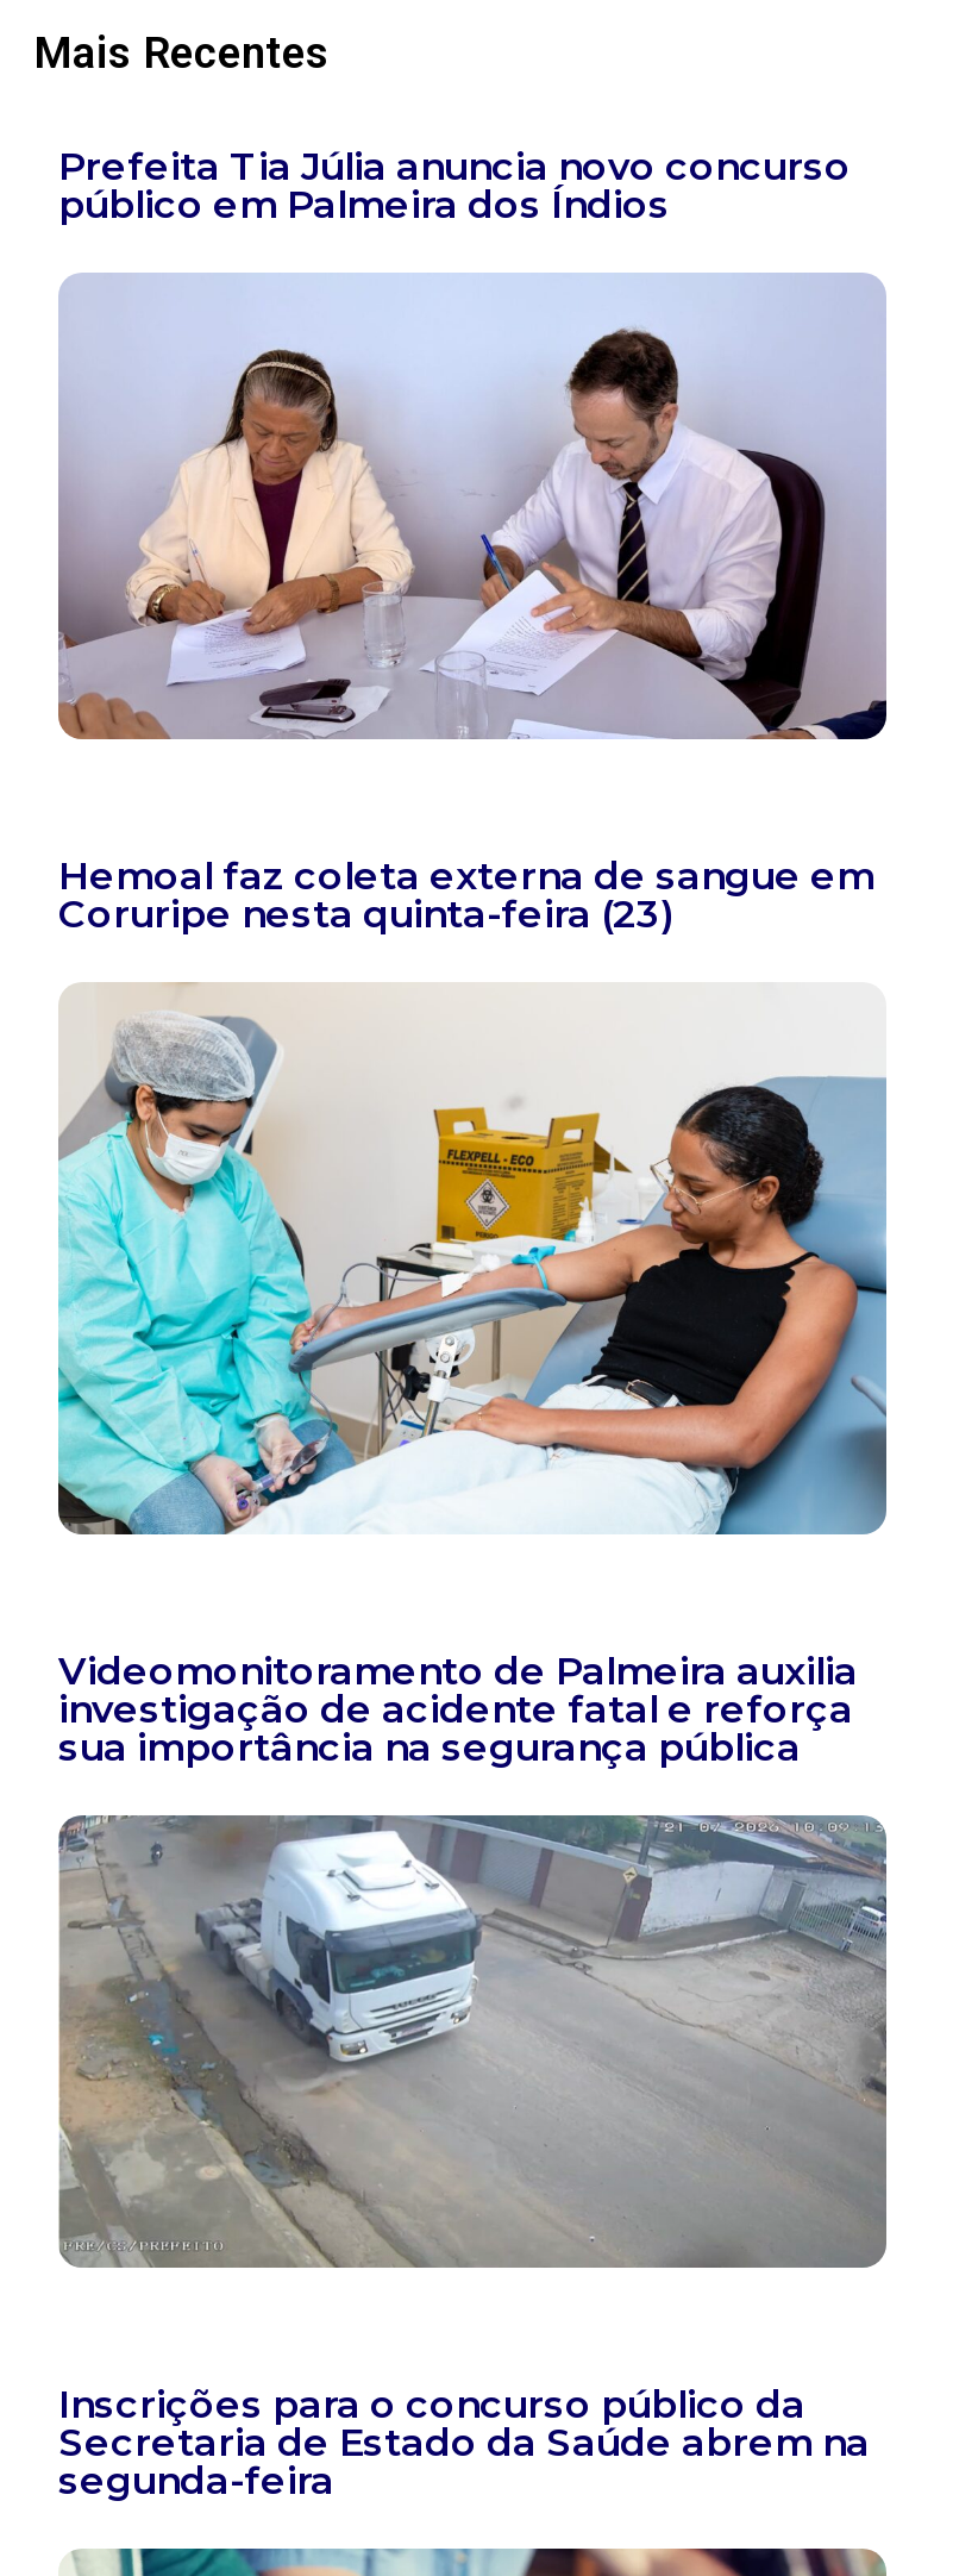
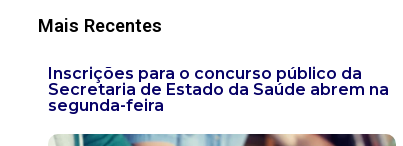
[58,145,851,228] Prefeita Tia Júlia anuncia novo concurso | público em Palmeira dos Índios -> none
[56,273,889,742] [image] -> none
[58,854,874,937] Hemoal faz coleta externa de sangue em | Coruripe nesta quinta-feira (23) -> none
[56,982,889,1539] [image] -> none
[58,1649,858,1771] Videomonitoramento de Palmeira auxilia | investigação de acidente fatal e reforça | sua importância na segurança pública -> none
[58,1813,886,2270] [image] -> none

